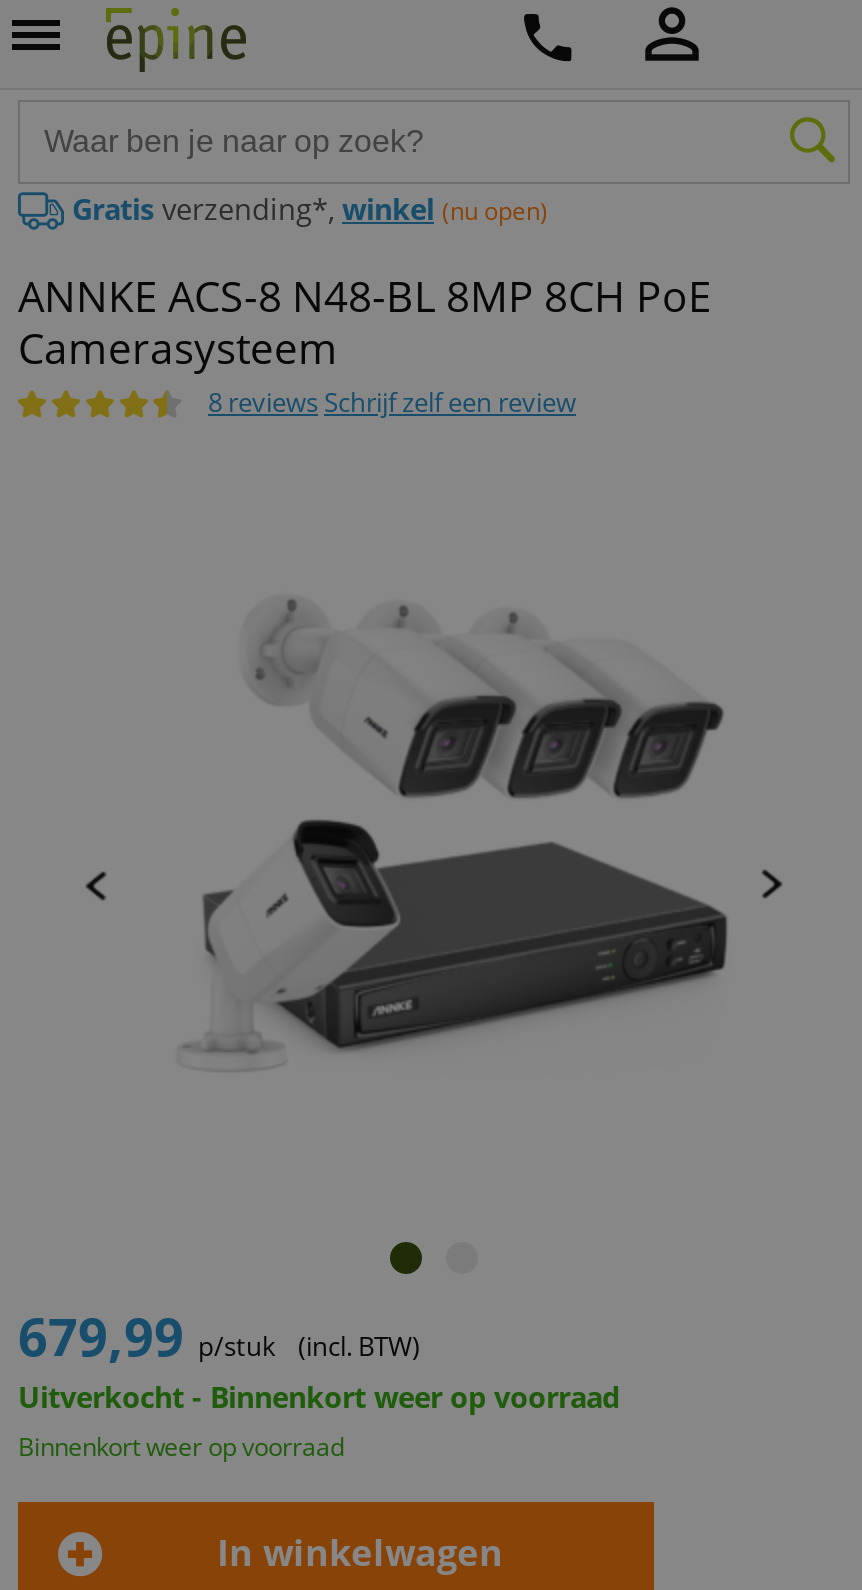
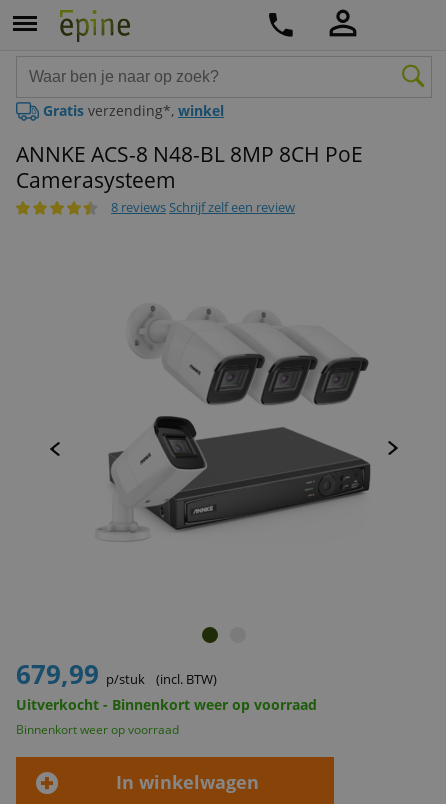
[72,190,548,228] Gratis verzending*, winkel (nu open) -> [43,101,224,120] Gratis verzending*, winkel

